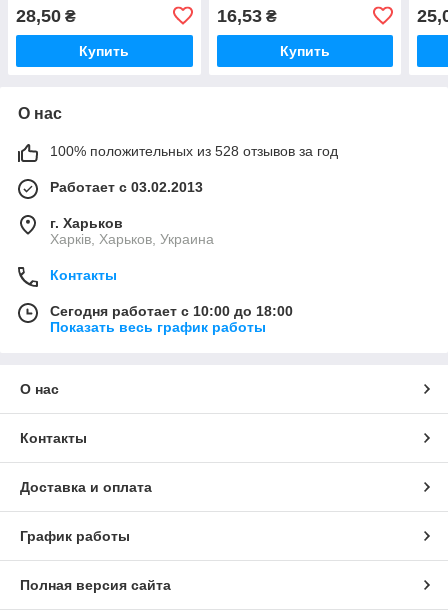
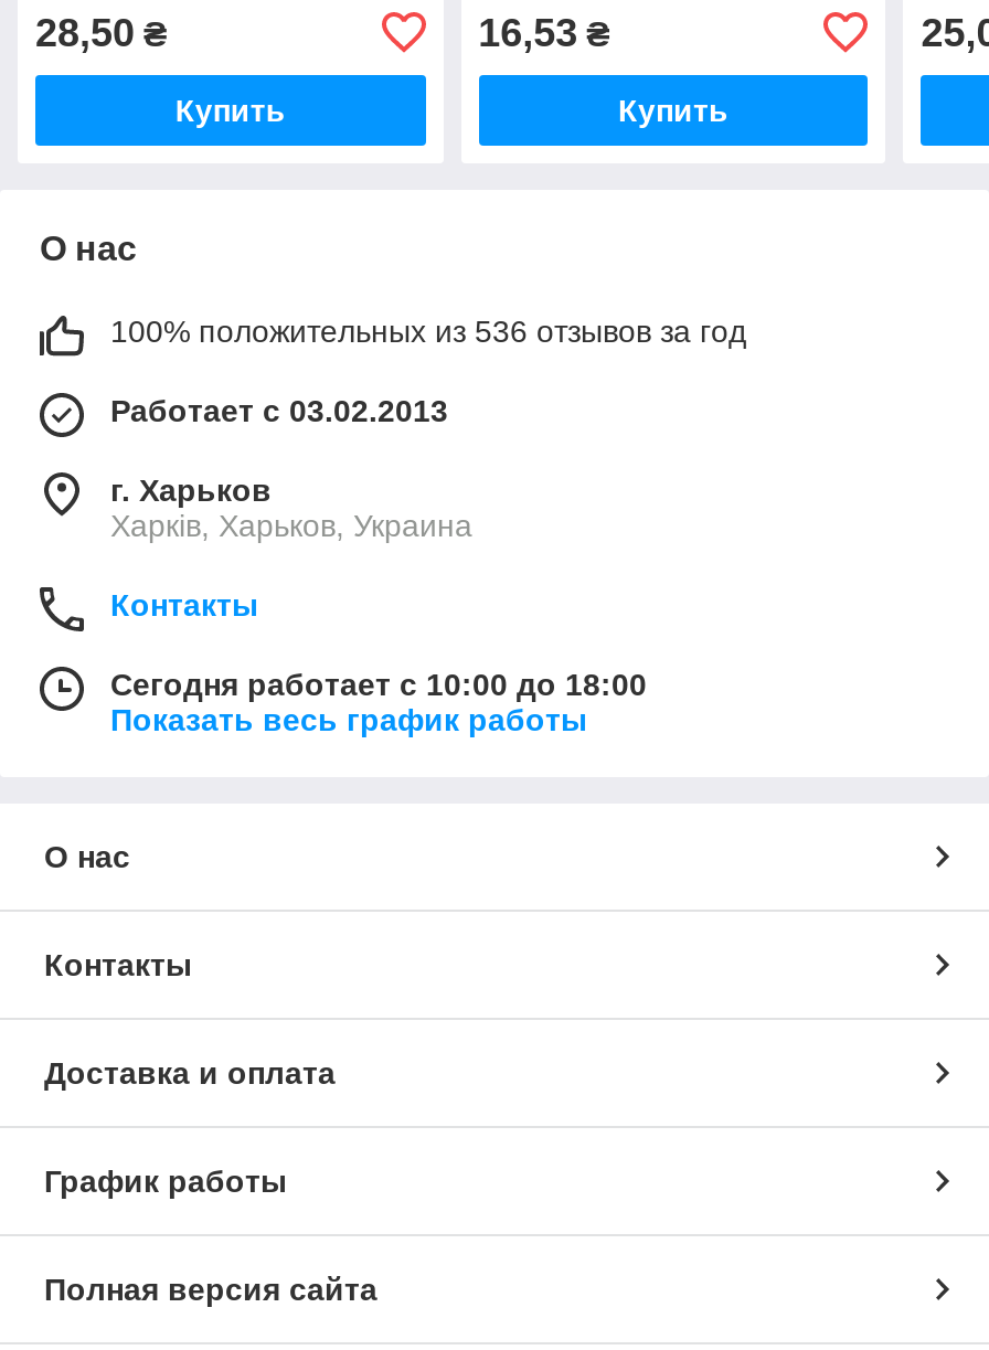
[50,143,338,159] 100% положительных из 528 отзывов за год -> [110,313,746,348] 100% положительных из 536 отзывов за год

